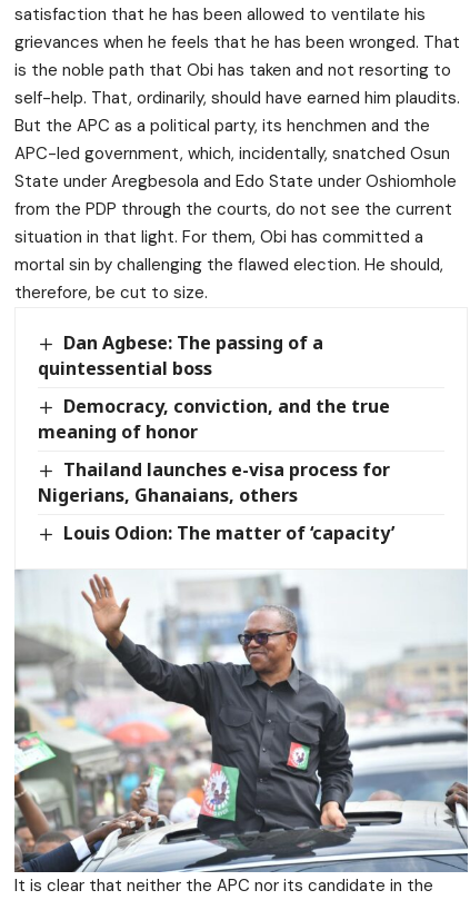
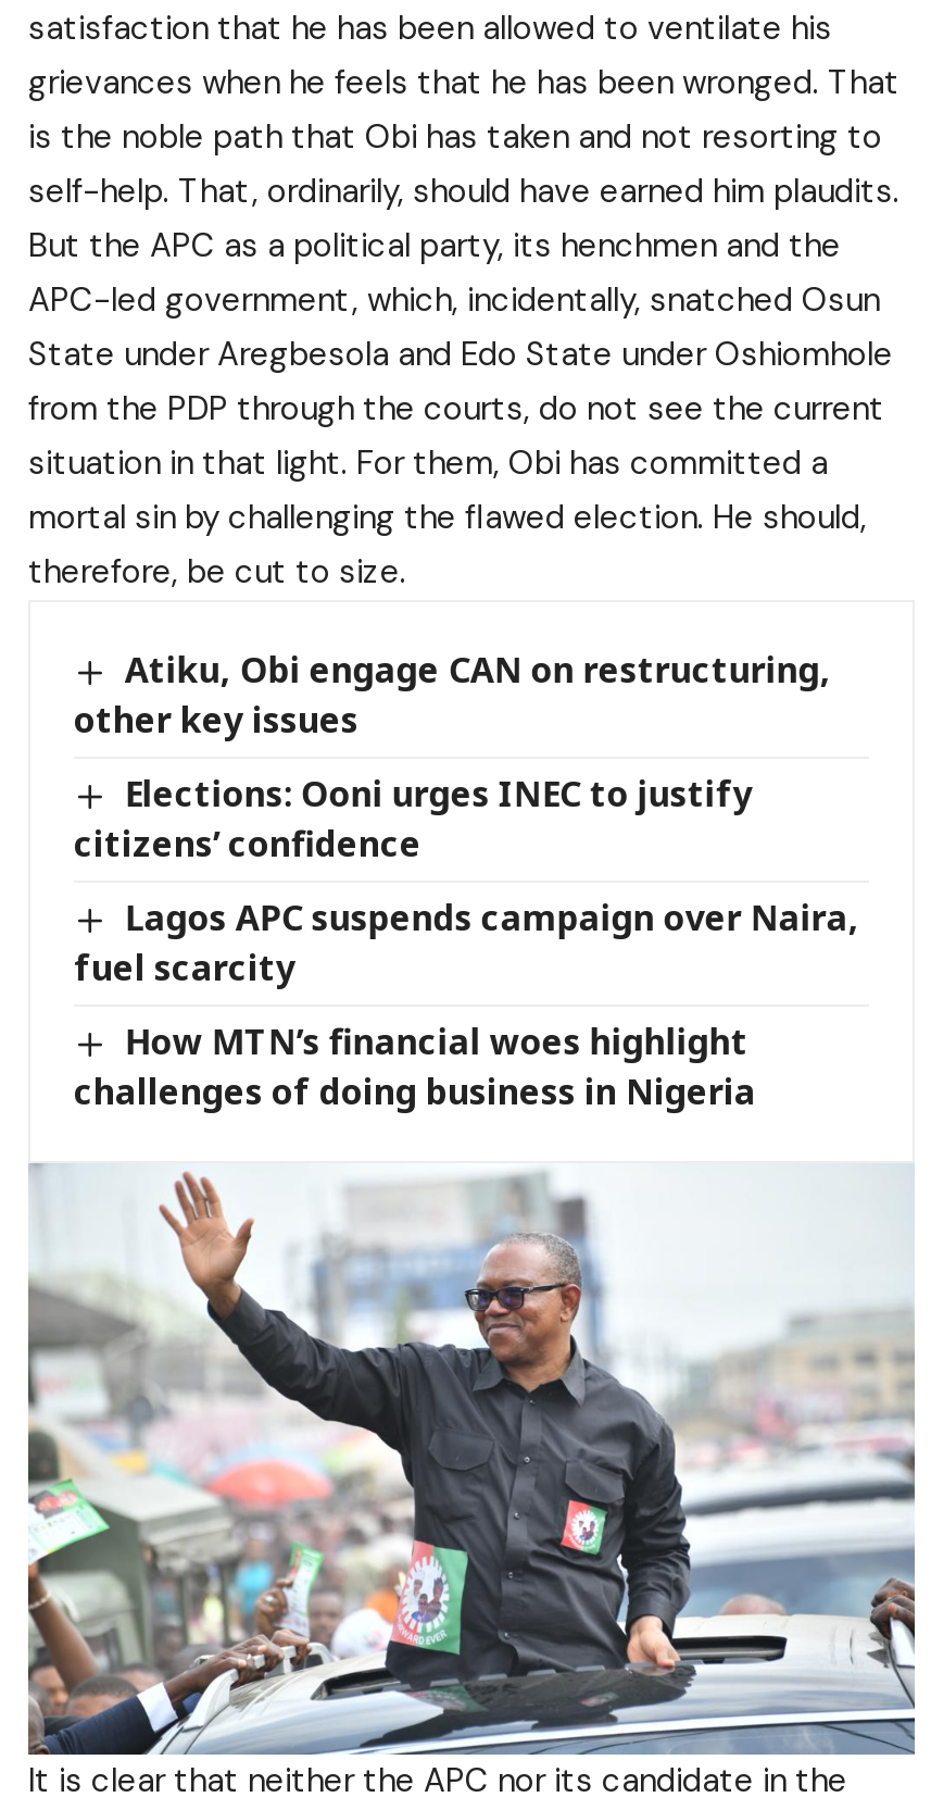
[38,330,324,380] Dan Agbese: The passing of a | quintessential boss -> [74,645,831,743] Atiku, Obi engage CAN on restructuring, | other key issues
[38,393,390,444] Democracy, conviction, and the true | meaning of honor -> [74,769,753,867] Elections: Ooni urges INEC to justify | citizens’ confidence
[38,457,390,507] Thailand launches e-visa process for | Nigerians, Ghanaians, others -> [74,893,859,991] Lagos APC suspends campaign over Naira, | fuel scarcity
[64,521,395,545] Louis Odion: The matter of ‘capacity’ -> [74,1017,756,1115] How MTN’s financial woes highlight | challenges of doing business in Nigeria

